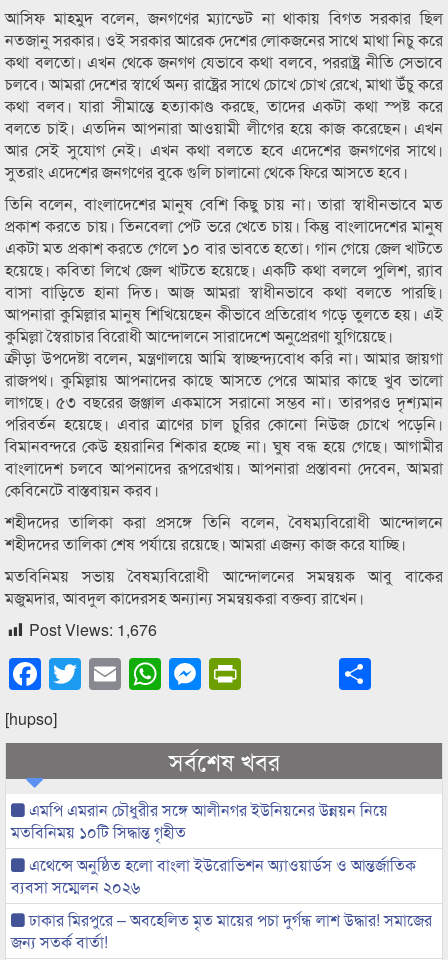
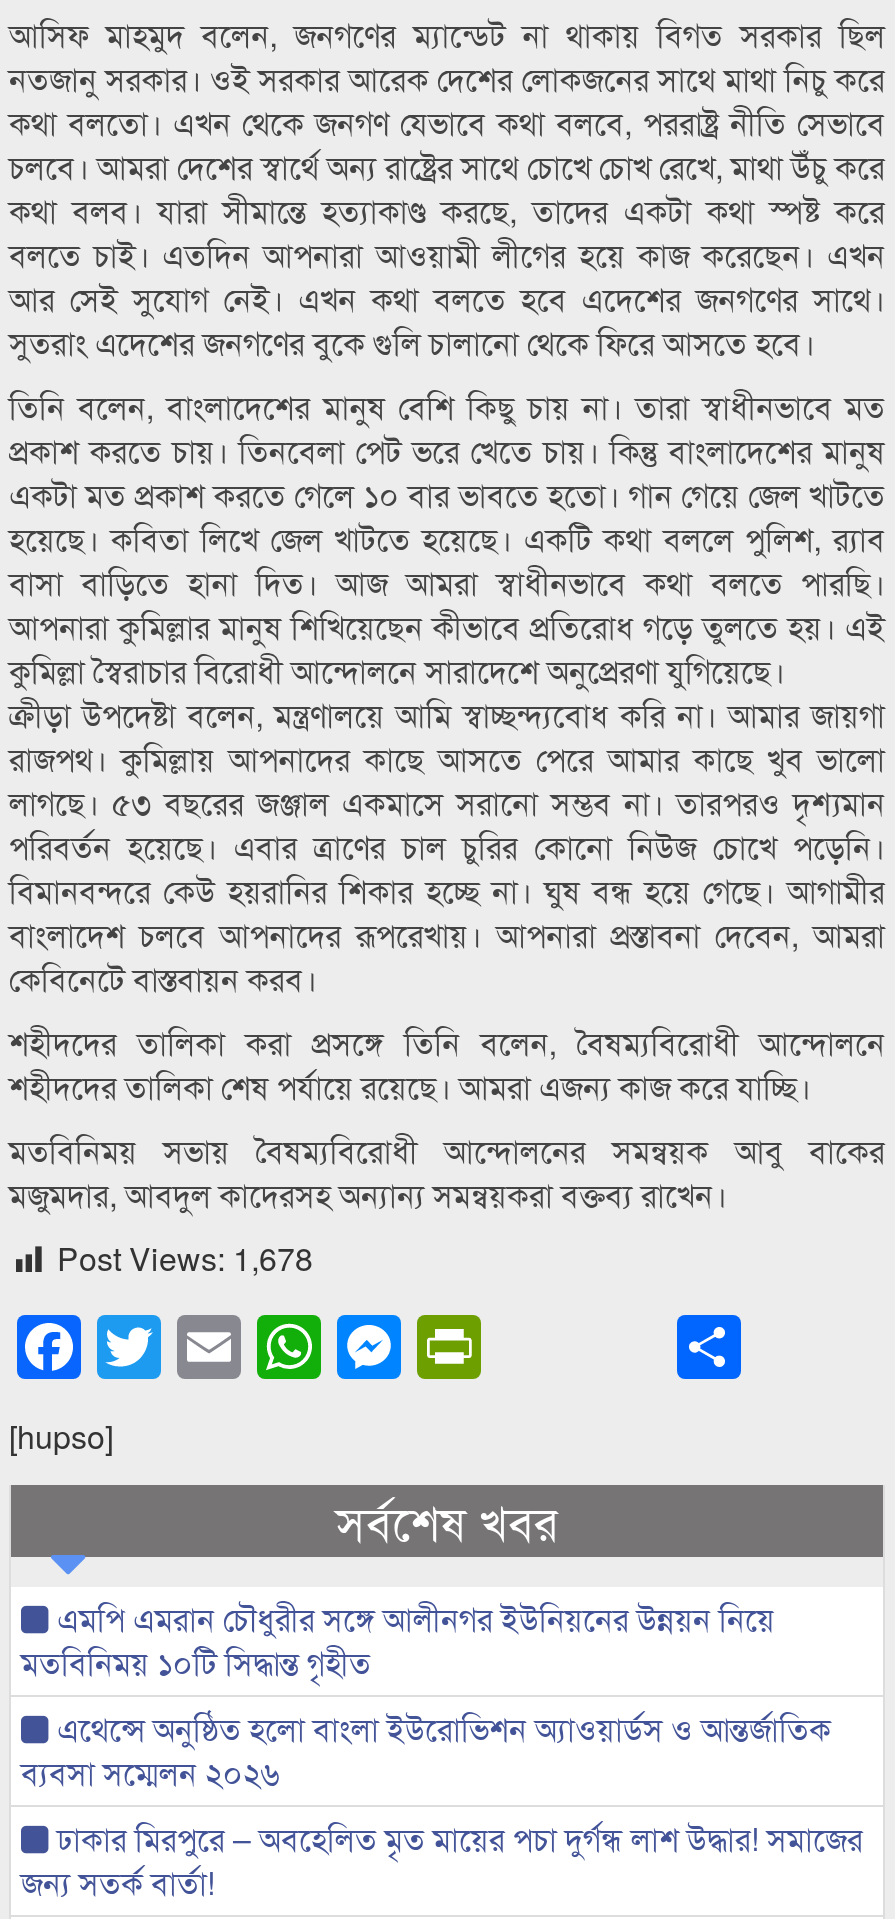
[29,618,157,641] Post Views: 1,676 -> [57,1235,313,1281] Post Views: 1,678

